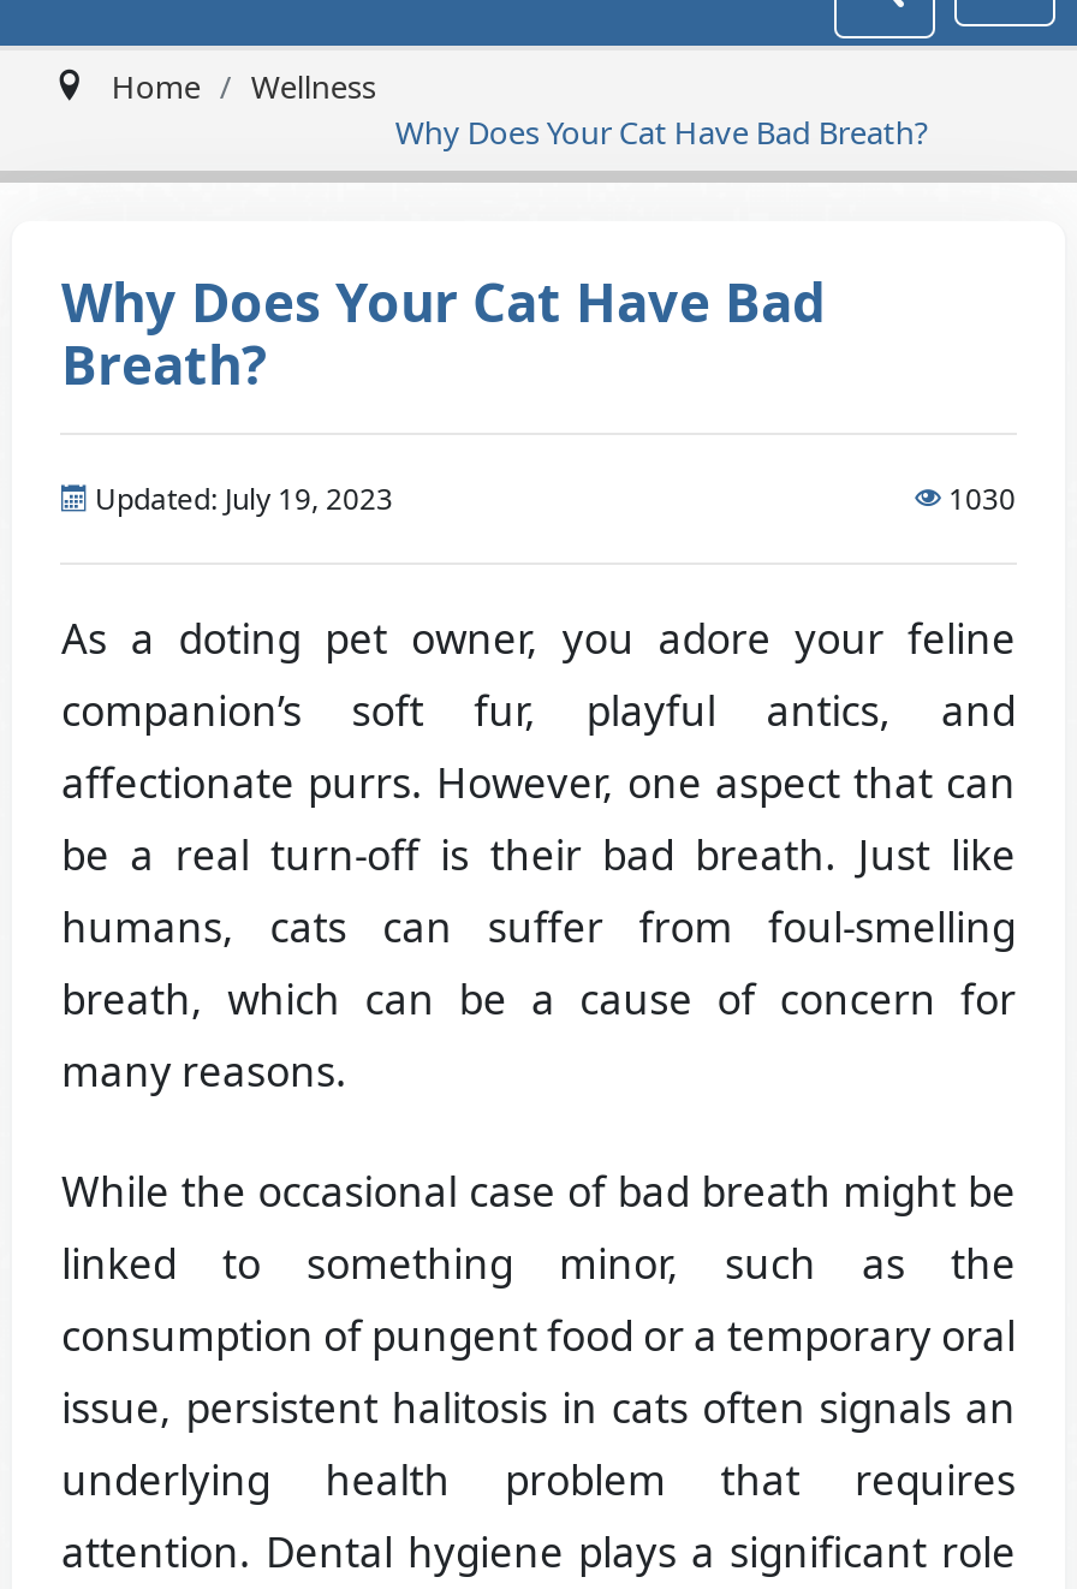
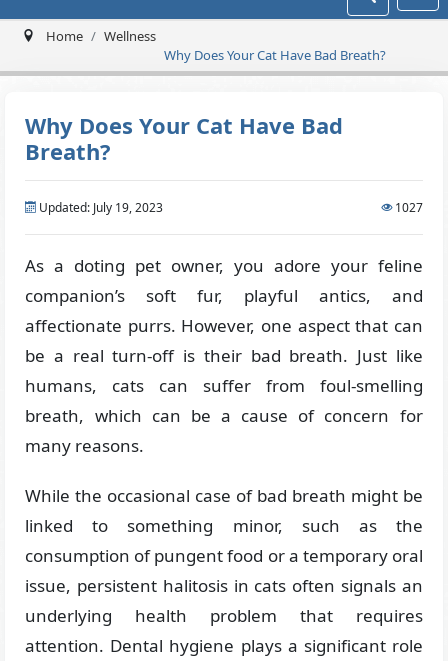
[941,478,1016,519] 1030 -> [391,199,422,216] 1027

